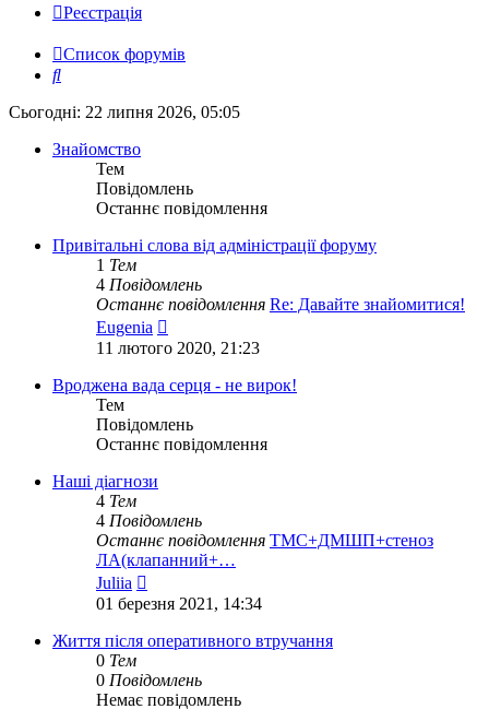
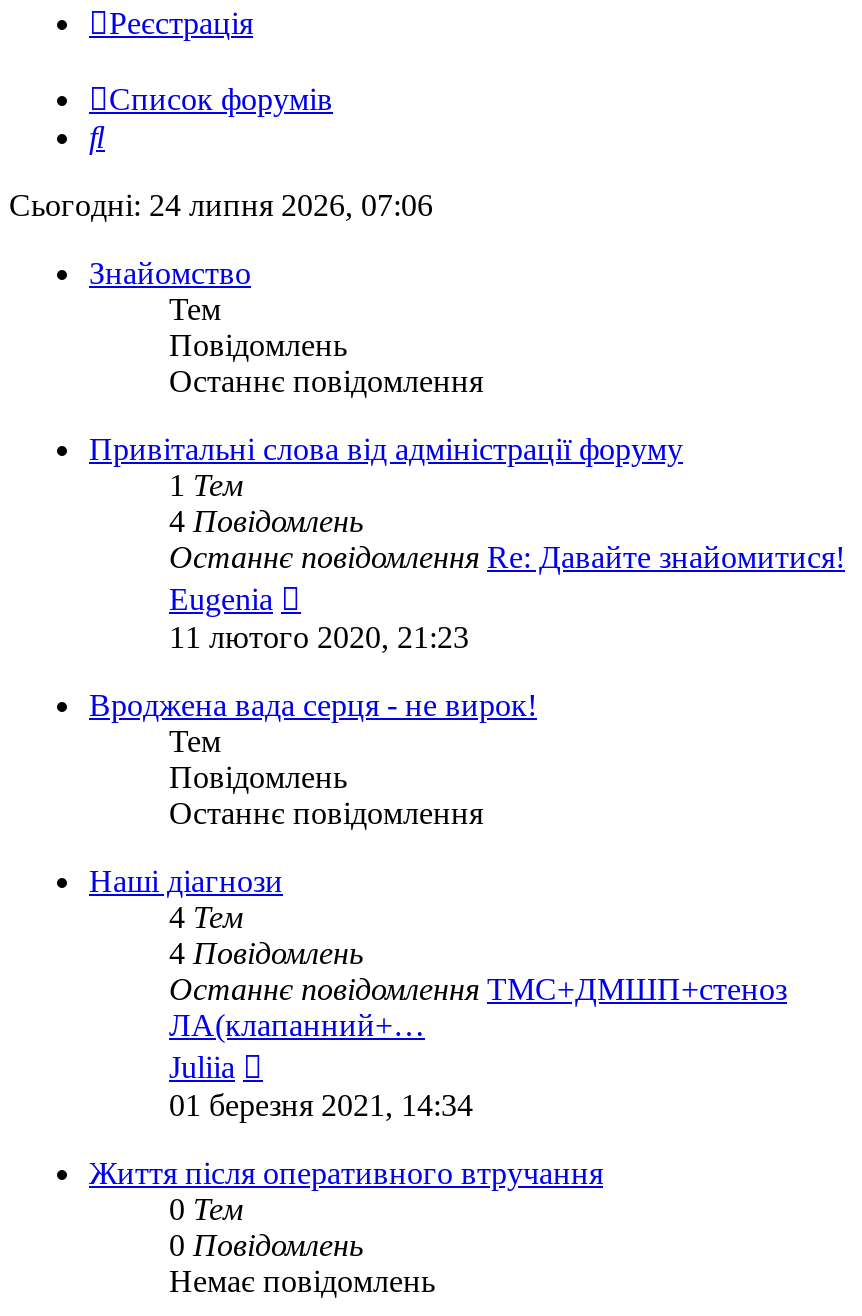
[9,103,240,122] Сьогодні: 22 липня 2026, 05:05 -> [9,189,433,223] Сьогодні: 24 липня 2026, 07:06

